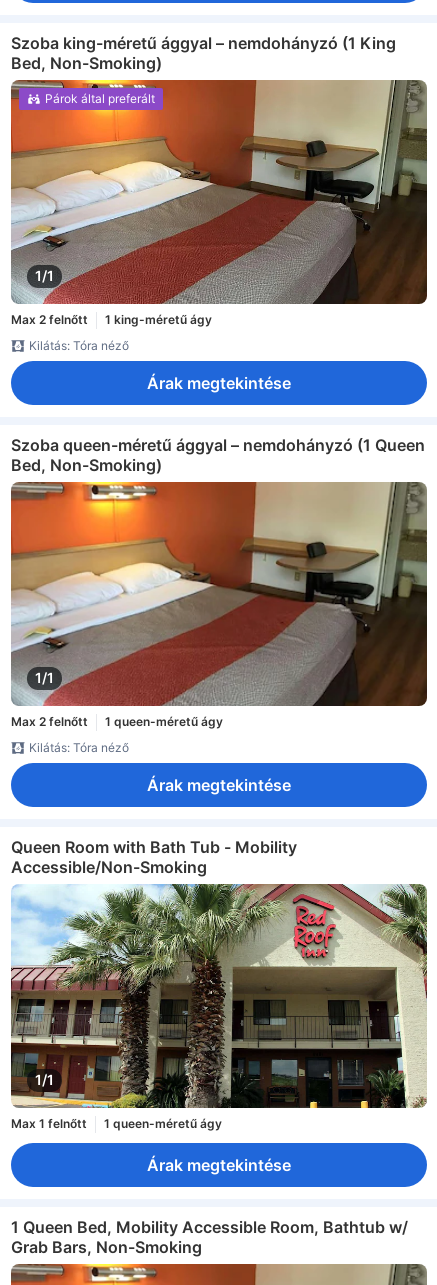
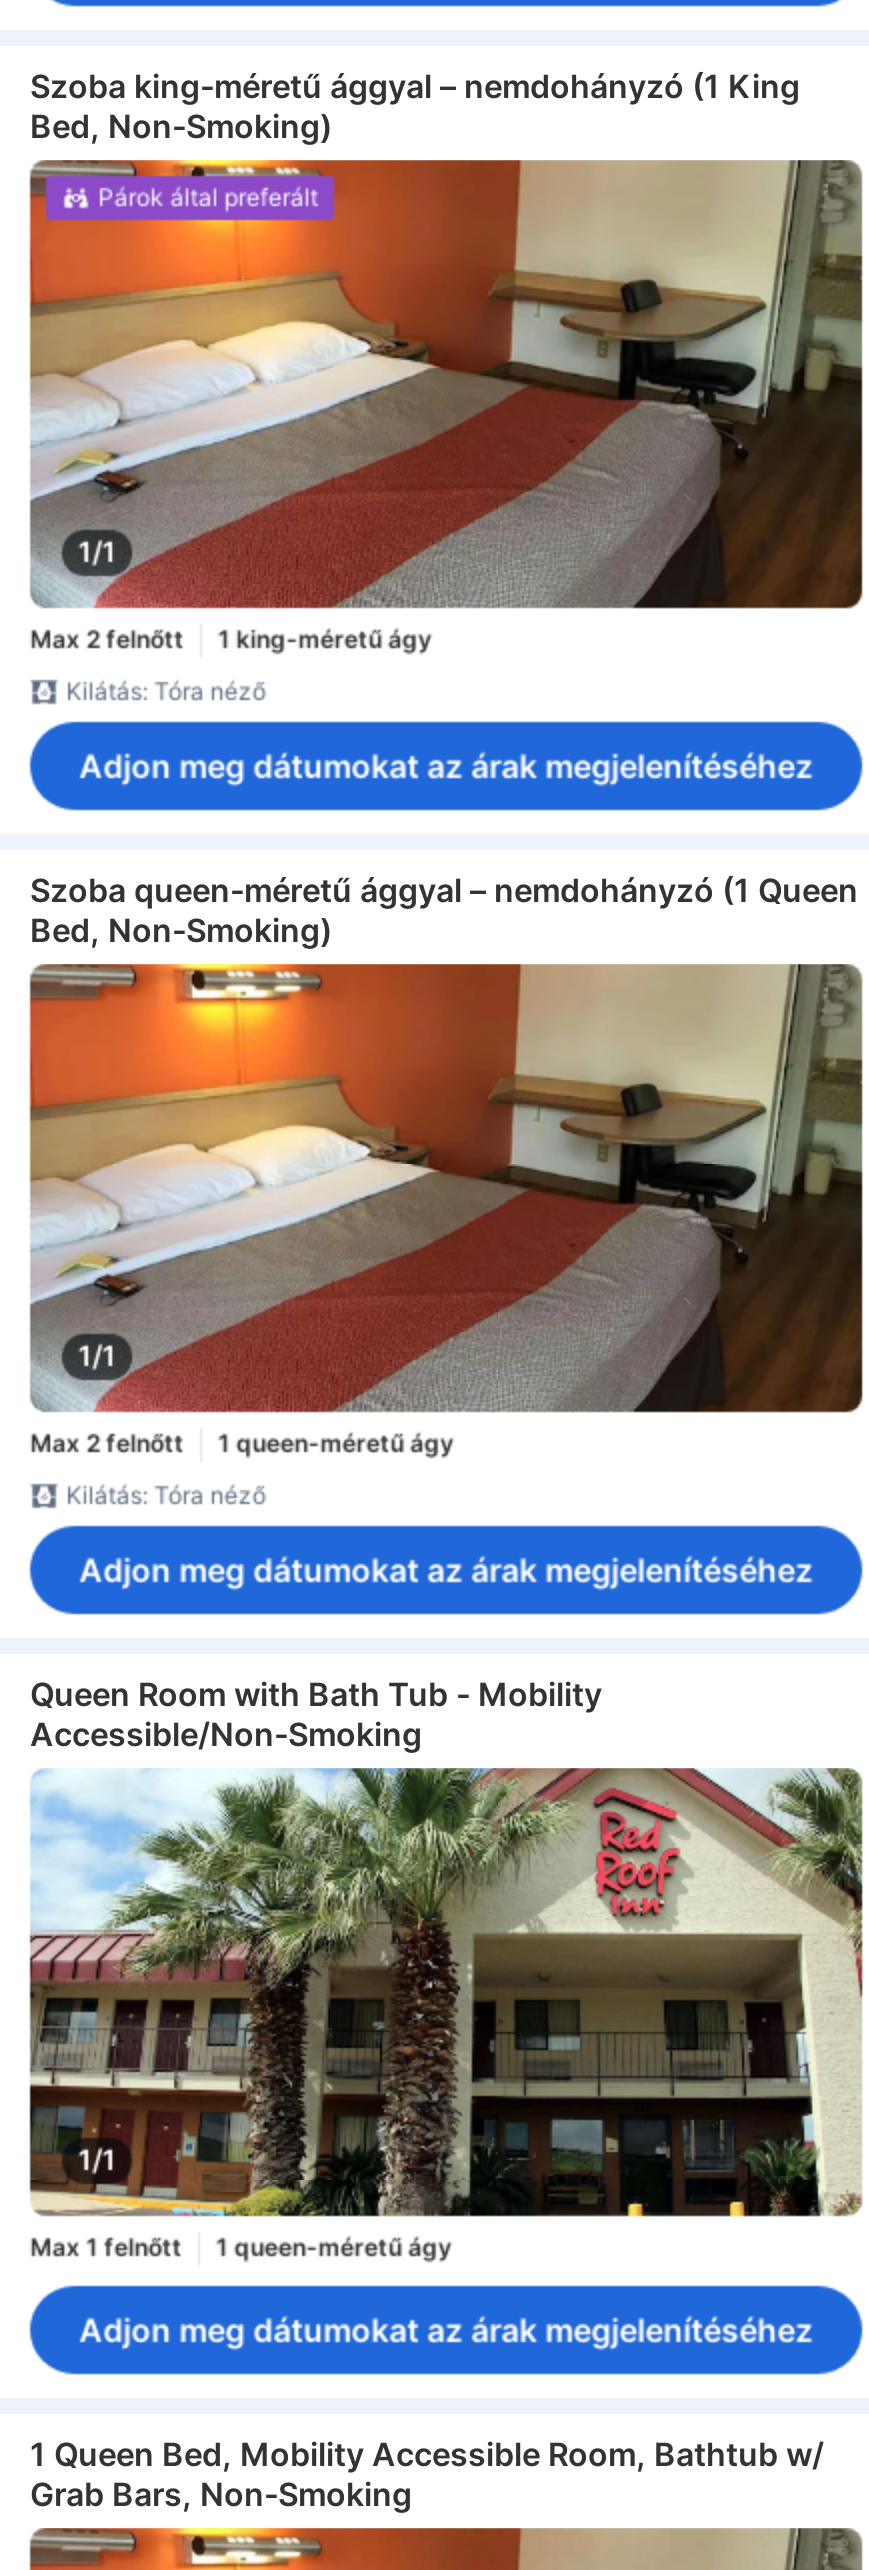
[147,373,291,393] Árak megtekintése -> [79,746,813,786] Adjon meg dátumokat az árak megjelenítéséhez
[147,775,291,795] Árak megtekintése -> [79,1550,813,1590] Adjon meg dátumokat az árak megjelenítéséhez
[147,1155,291,1175] Árak megtekintése -> [79,2310,813,2350] Adjon meg dátumokat az árak megjelenítéséhez

